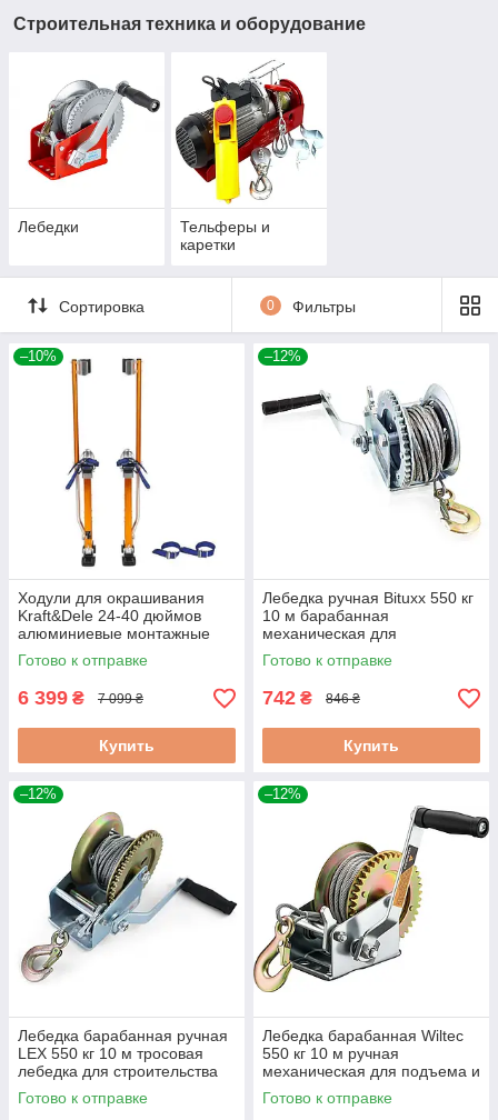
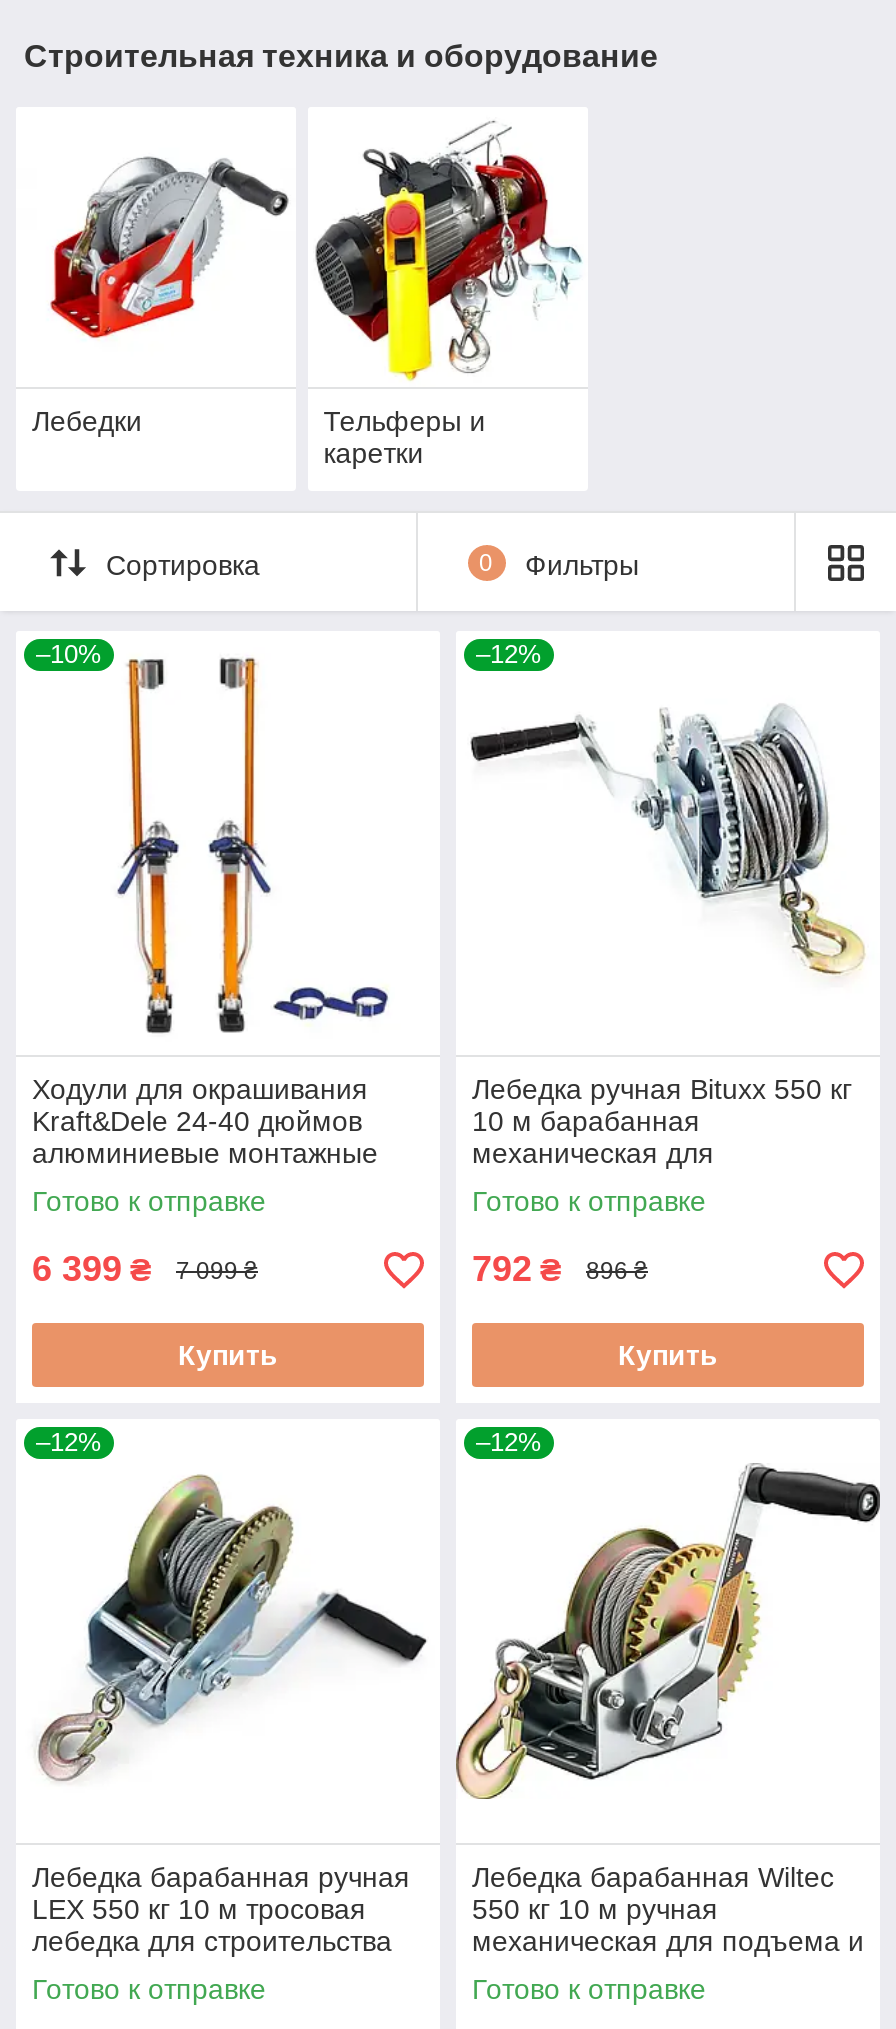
[262,687,312,709] 742 ₴ -> [472,1249,562,1289] 792 ₴
[326,691,360,706] 846 ₴ -> [586,1256,648,1284] 896 ₴

